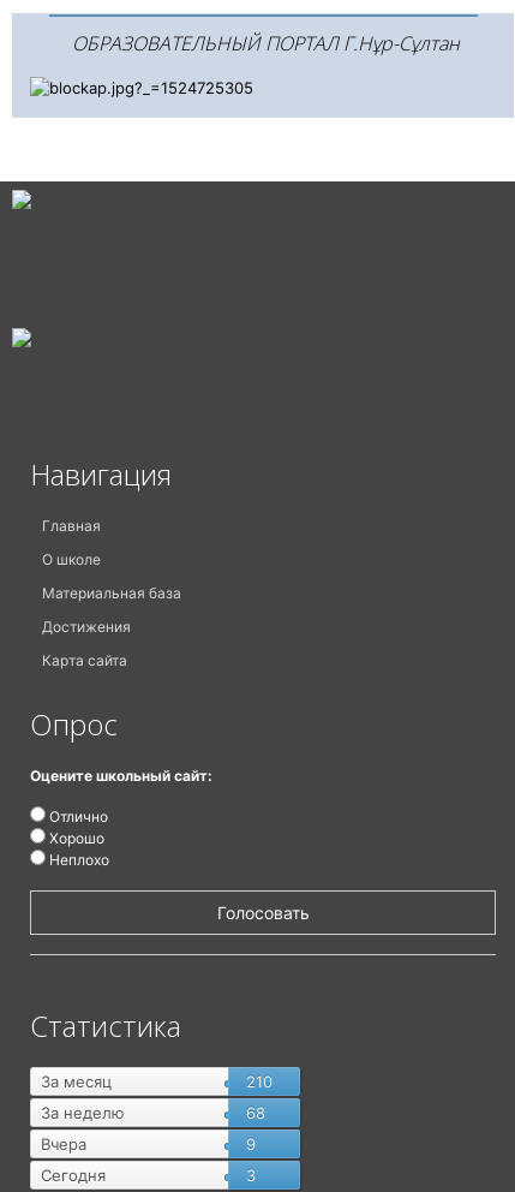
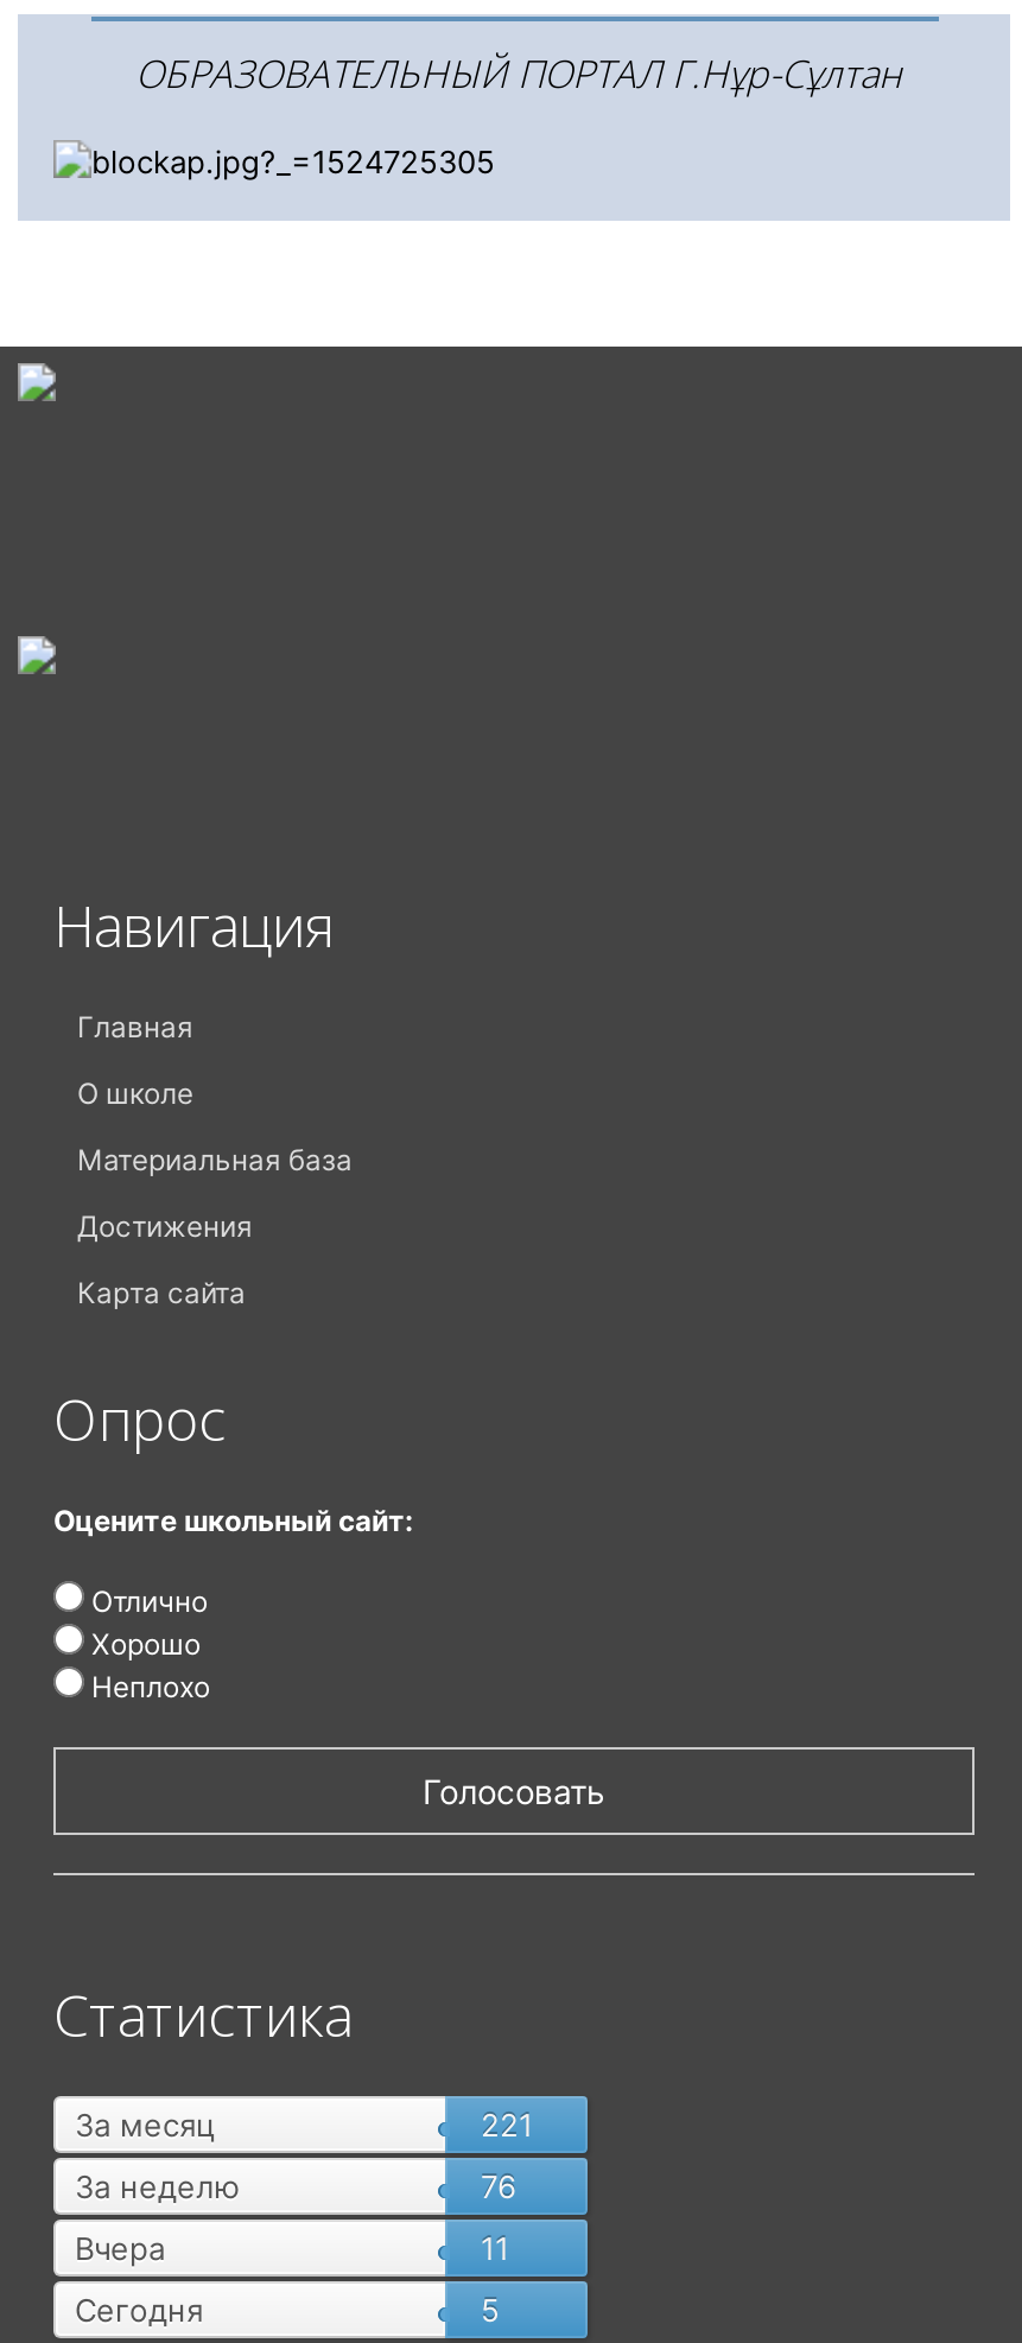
[246,1072,273,1091] 210 -> [481,2105,533,2143] 221
[246,1103,265,1122] 68 -> [481,2167,516,2205] 76
[246,1134,256,1153] 9 -> [481,2229,509,2267] 11
[246,1165,256,1185] 3 -> [481,2290,500,2328] 5

